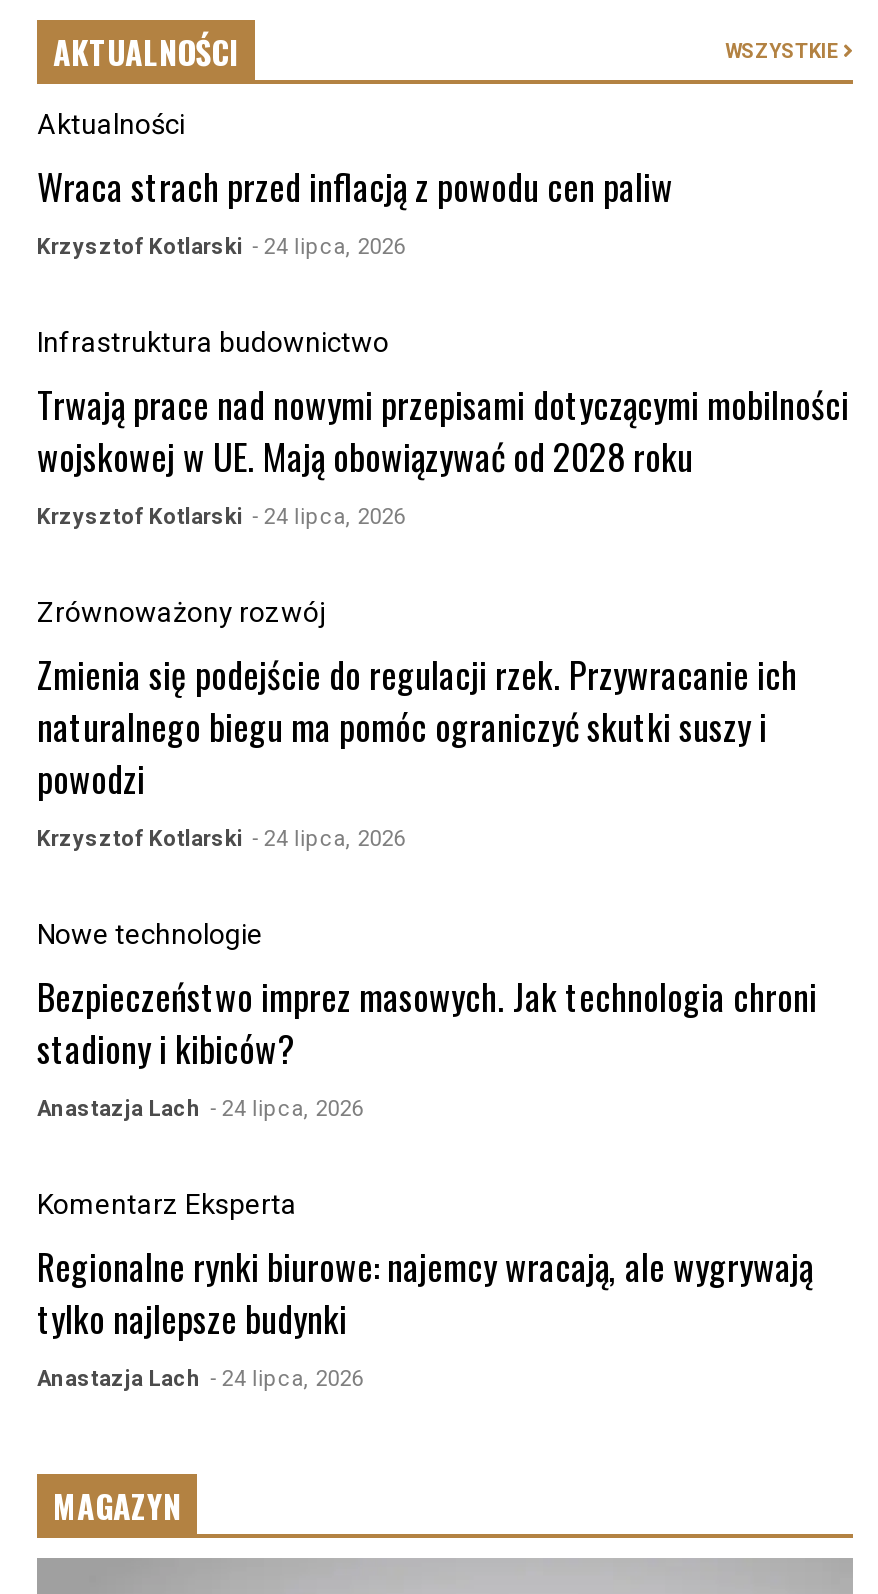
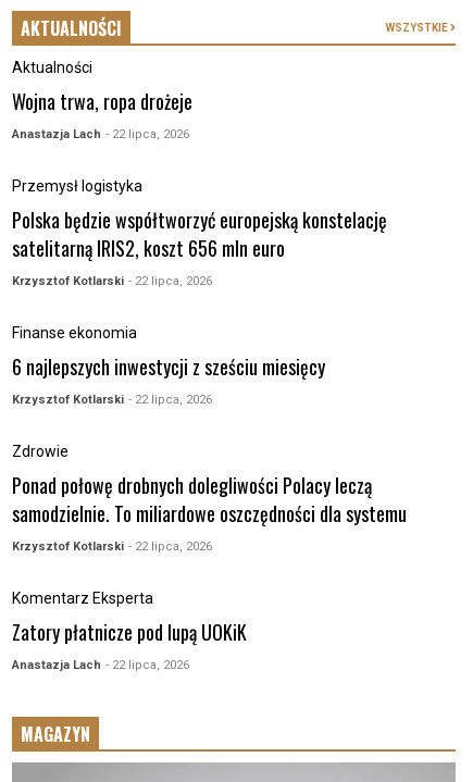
[37,160,673,260] Wraca strach przed inflacją z powodu cen paliw | Krzysztof Kotlarski - 24 lipca, 2026 -> [12,87,192,141] Wojna trwa, ropa drożeje | Anastazja Lach - 22 lipca, 2026
[37,326,849,530] Infrastruktura budownictwo | Trwają prace nad nowymi przepisami dotyczącymi mobilności | wojskowej w UE. Mają obowiązywać od 2028 roku | Krzysztof Kotlarski - 24 lipca, 2026 -> [12,177,387,288] Przemysł logistyka | Polska będzie współtworzyć europejską konstelację | satelitarną IRIS2, koszt 656 mln euro | Krzysztof Kotlarski - 22 lipca, 2026
[37,596,797,852] Zrównoważony rozwój | Zmienia się podejście do regulacji rzek. Przywracanie ich | naturalnego biegu ma pomóc ograniczyć skutki suszy i | powodzi | Krzysztof Kotlarski - 24 lipca, 2026 -> [12,324,325,407] Finanse ekonomia | 6 najlepszych inwestycji z sześciu miesięcy | Krzysztof Kotlarski - 22 lipca, 2026
[37,918,817,1122] Nowe technologie | Bezpieczeństwo imprez masowych. Jak technologia chroni | stadiony i kibiców? | Anastazja Lach - 24 lipca, 2026 -> [12,443,407,554] Zdrowie | Ponad połowę drobnych dolegliwości Polacy leczą | samodzielnie. To miliardowe oszczędności dla systemu | Krzysztof Kotlarski - 22 lipca, 2026
[37,1240,813,1392] Regionalne rynki biurowe: najemcy wracają, ale wygrywają | tylko najlepsze budynki | Anastazja Lach - 24 lipca, 2026 -> [12,618,247,672] Zatory płatnicze pod lupą UOKiK | Anastazja Lach - 22 lipca, 2026

